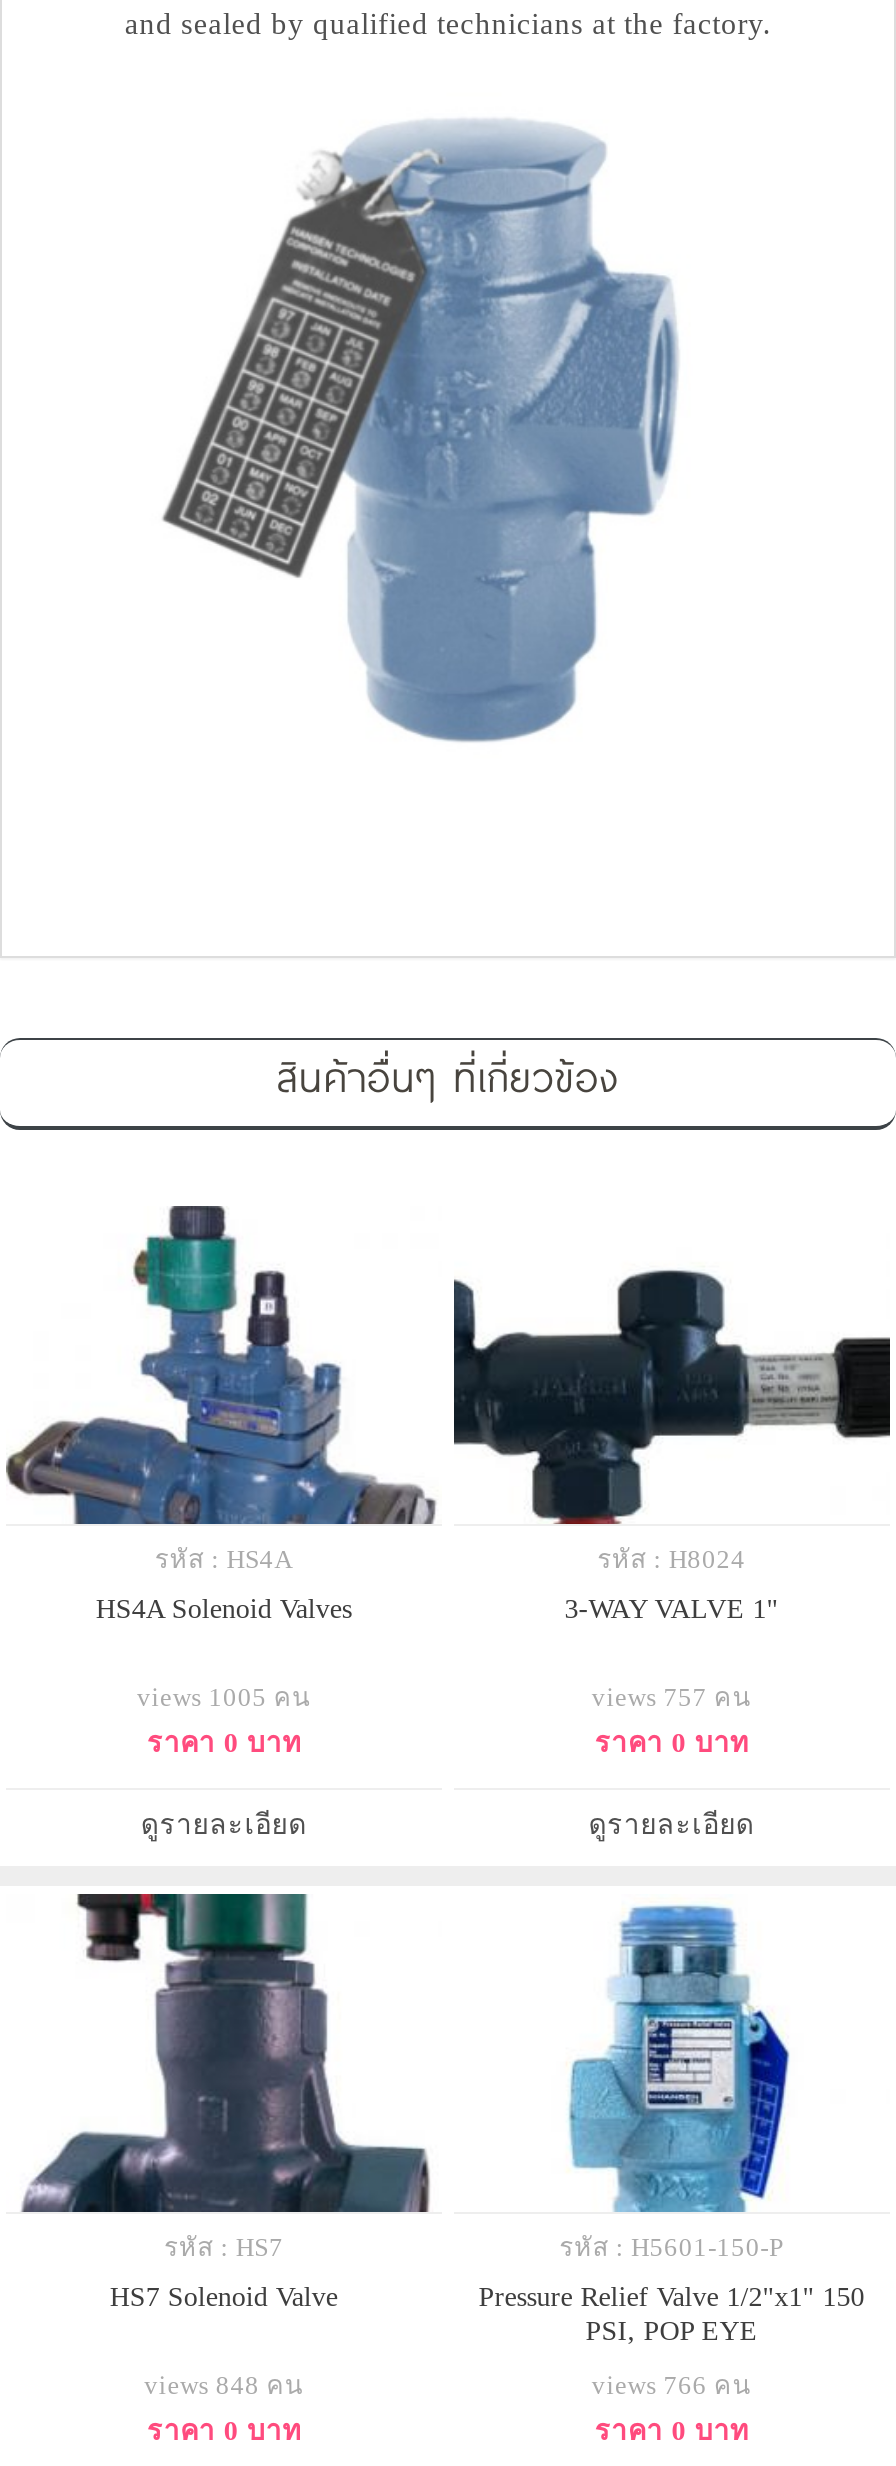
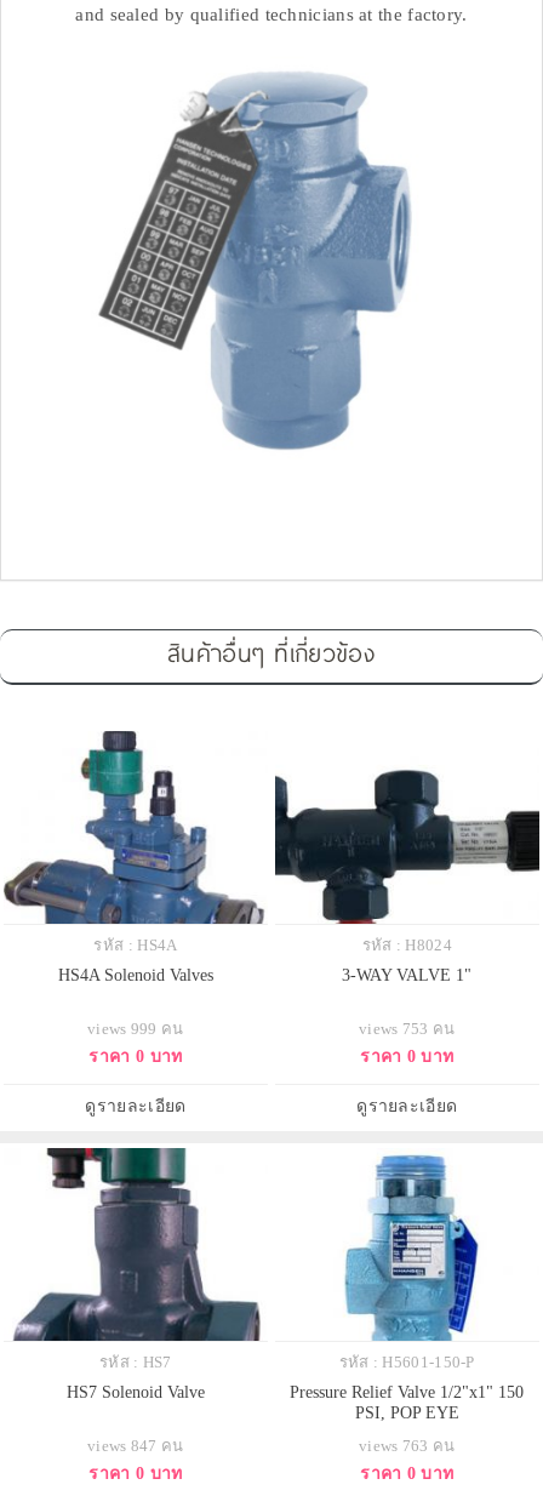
[137,1683,311,1713] views 1005 คน -> [87,1020,184,1038] views 999 คน
[592,1683,751,1713] views 757 คน -> [359,1020,455,1038] views 753 คน
[144,2370,303,2400] views 848 คน -> [87,1436,184,1455] views 847 คน
[592,2370,751,2400] views 766 คน -> [359,1436,455,1455] views 763 คน

